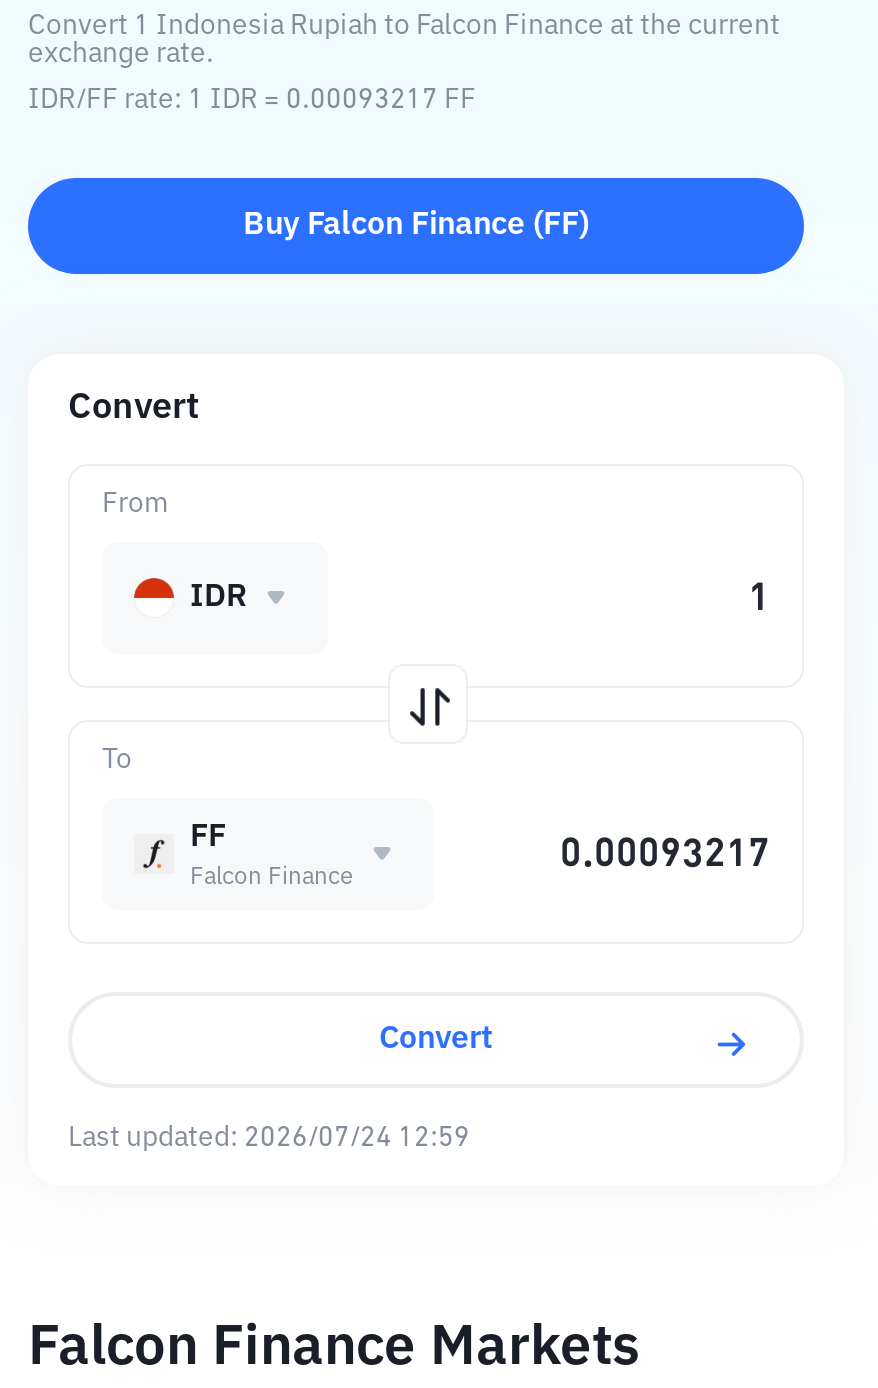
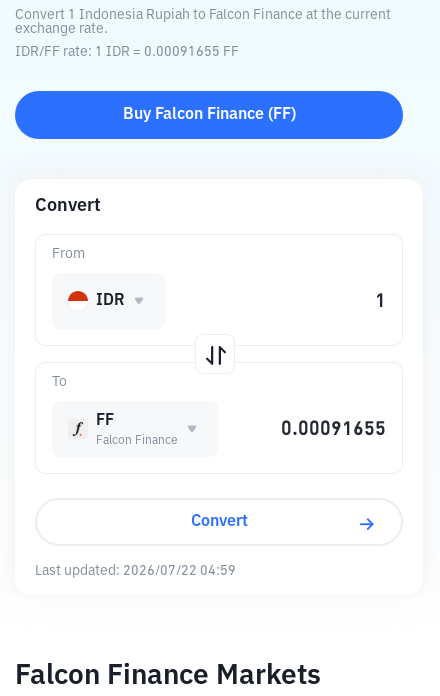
[28,86,476,114] IDR/FF rate: 1 IDR = 0.00093217 FF -> [15,45,239,59] IDR/FF rate: 1 IDR = 0.00091655 FF
[68,1124,470,1152] Last updated: 2026/07/24 12:59 -> [35,564,236,578] Last updated: 2026/07/22 04:59

